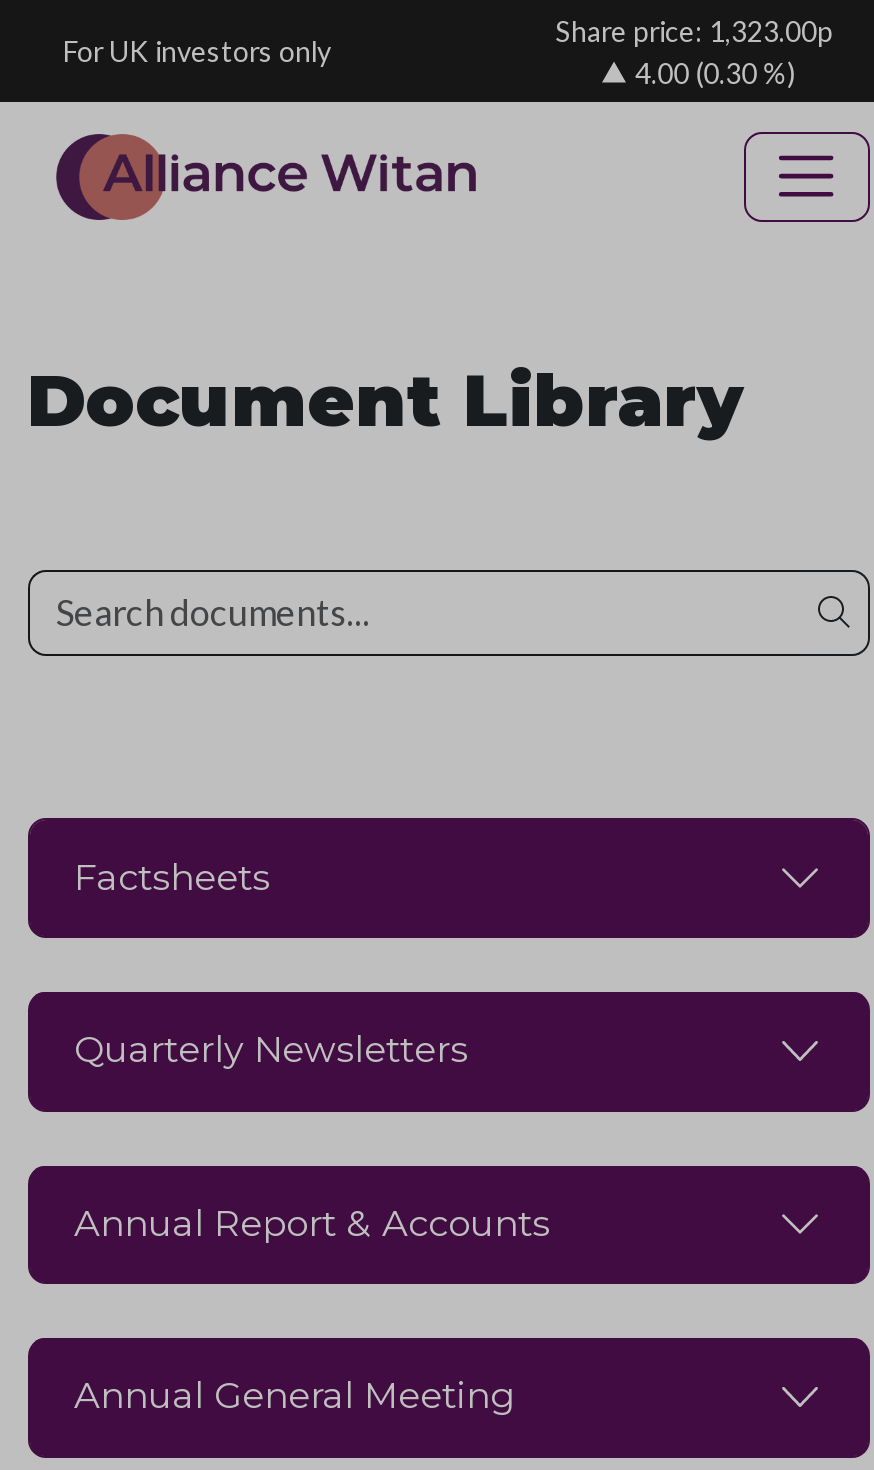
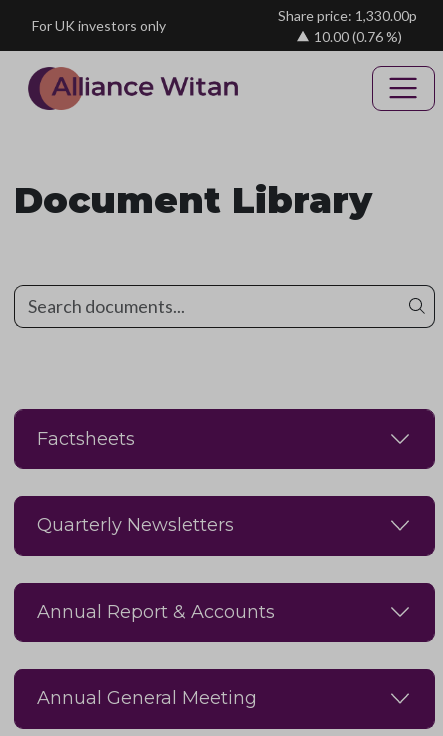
[555,13,833,47] Share price: 1,323.00p -> [277,6,416,23] Share price: 1,330.00p
[635,55,795,89] 4.00 (0.30 %) -> [314,27,402,44] 10.00 (0.76 %)

